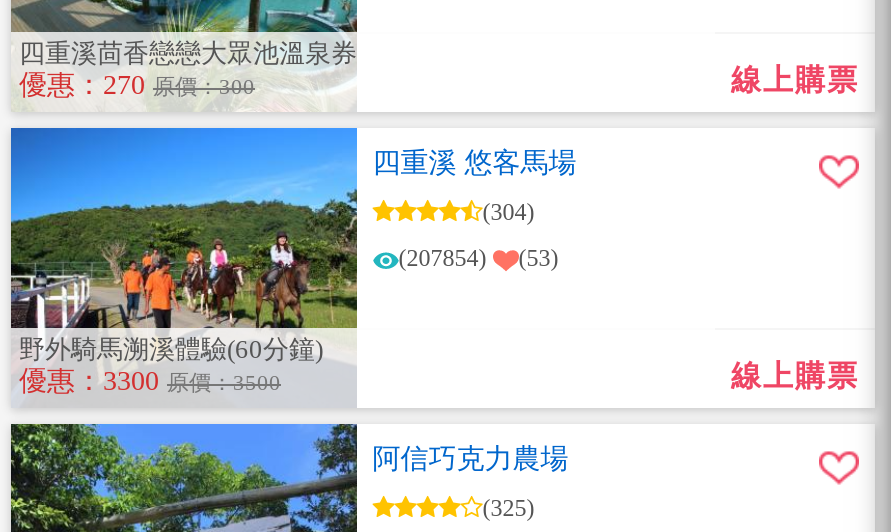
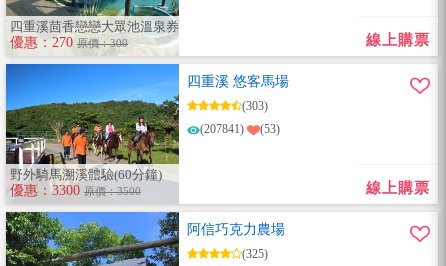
[483,198,535,226] (304) -> [242,99,268,113] (303)
[399,244,559,272] (207854) (53) -> [200,122,280,136] (207841) (53)

